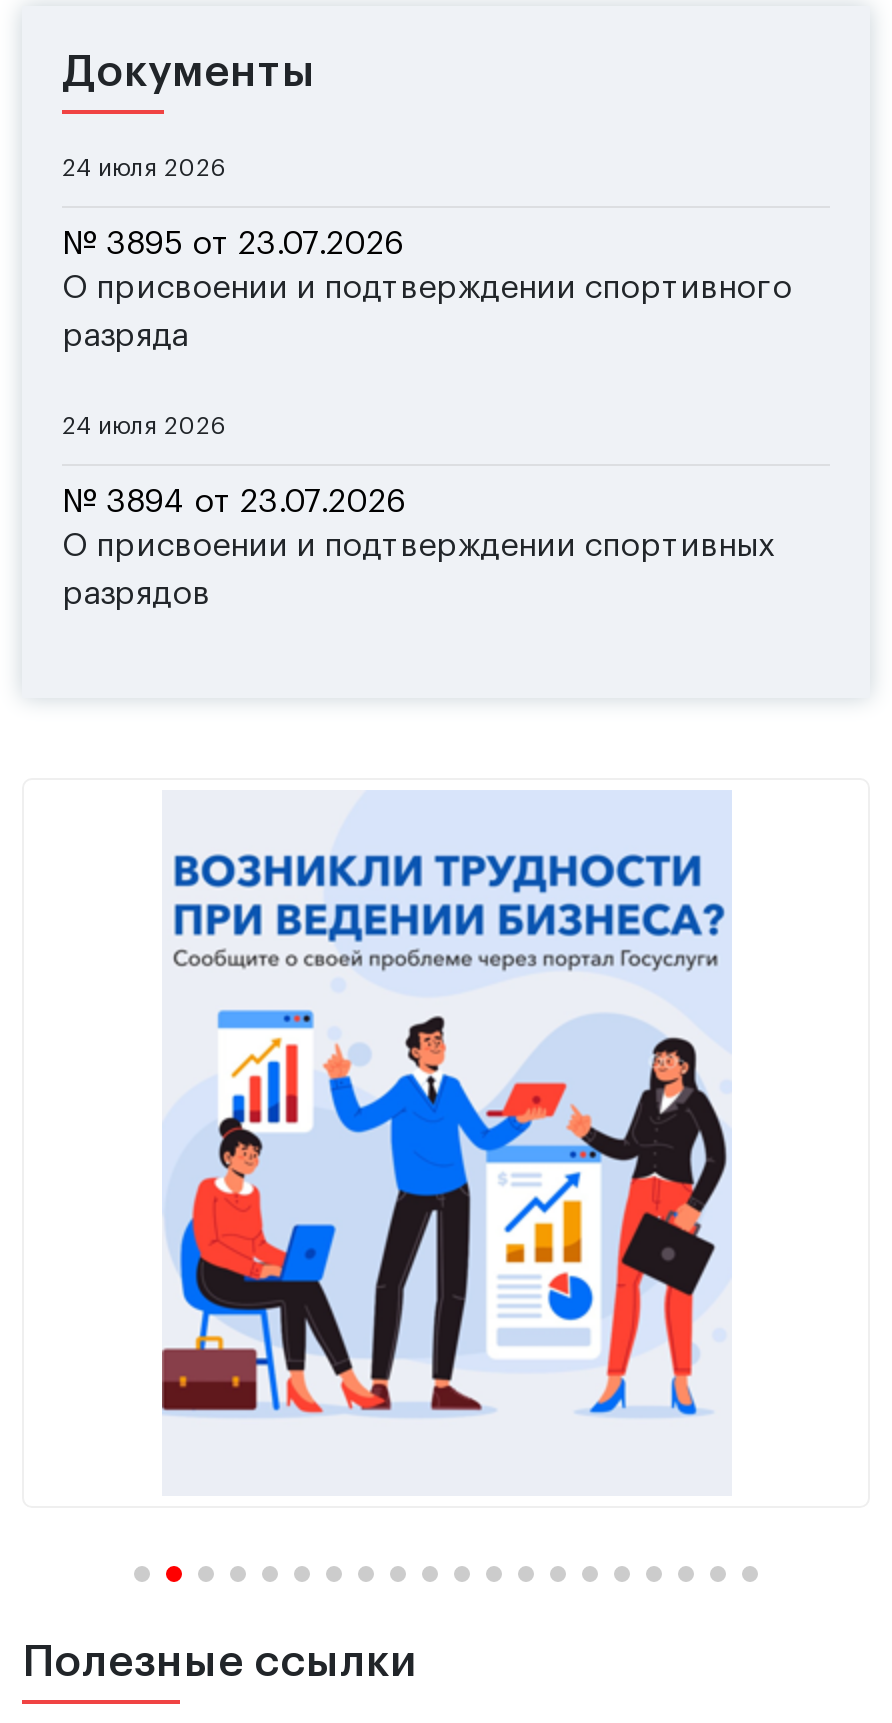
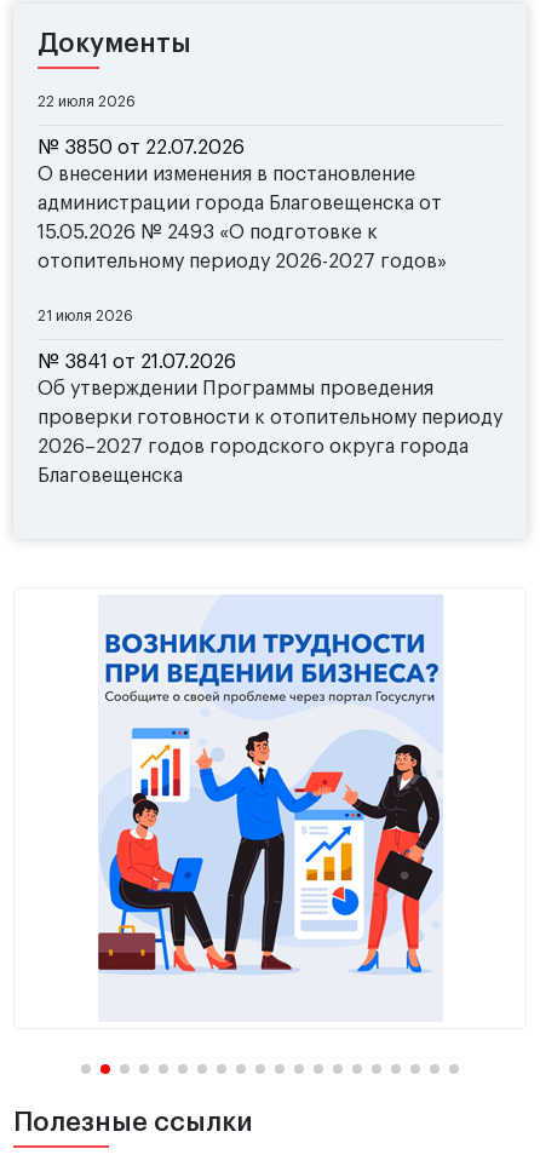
[62,155,792,609] 24 июля 2026 | № 3895 от 23.07.2026 | О присвоении и подтверждении спортивного | разряда | 24 июля 2026 | № 3894 от 23.07.2026 | О присвоении и подтверждении спортивных | разрядов -> [38,94,502,485] 22 июля 2026 | № 3850 от 22.07.2026 | О внесении изменения в постановление | администрации города Благовещенска от | 15.05.2026 № 2493 «О подготовке к | отопительному периоду 2026-2027 годов» | 21 июля 2026 | № 3841 от 21.07.2026 | Об утверждении Программы проведения | проверки готовности к отопительному периоду | 2026–2027 годов городского округа города | Благовещенска

